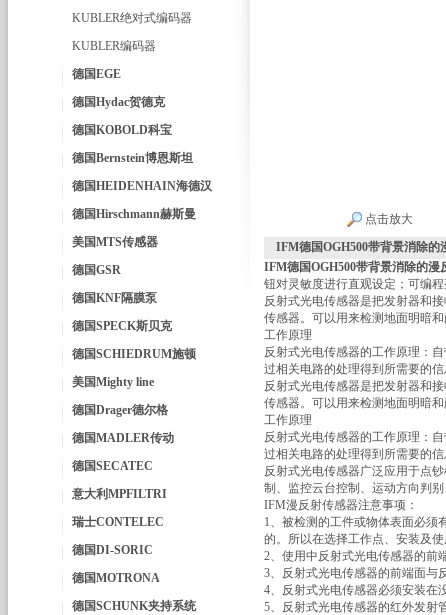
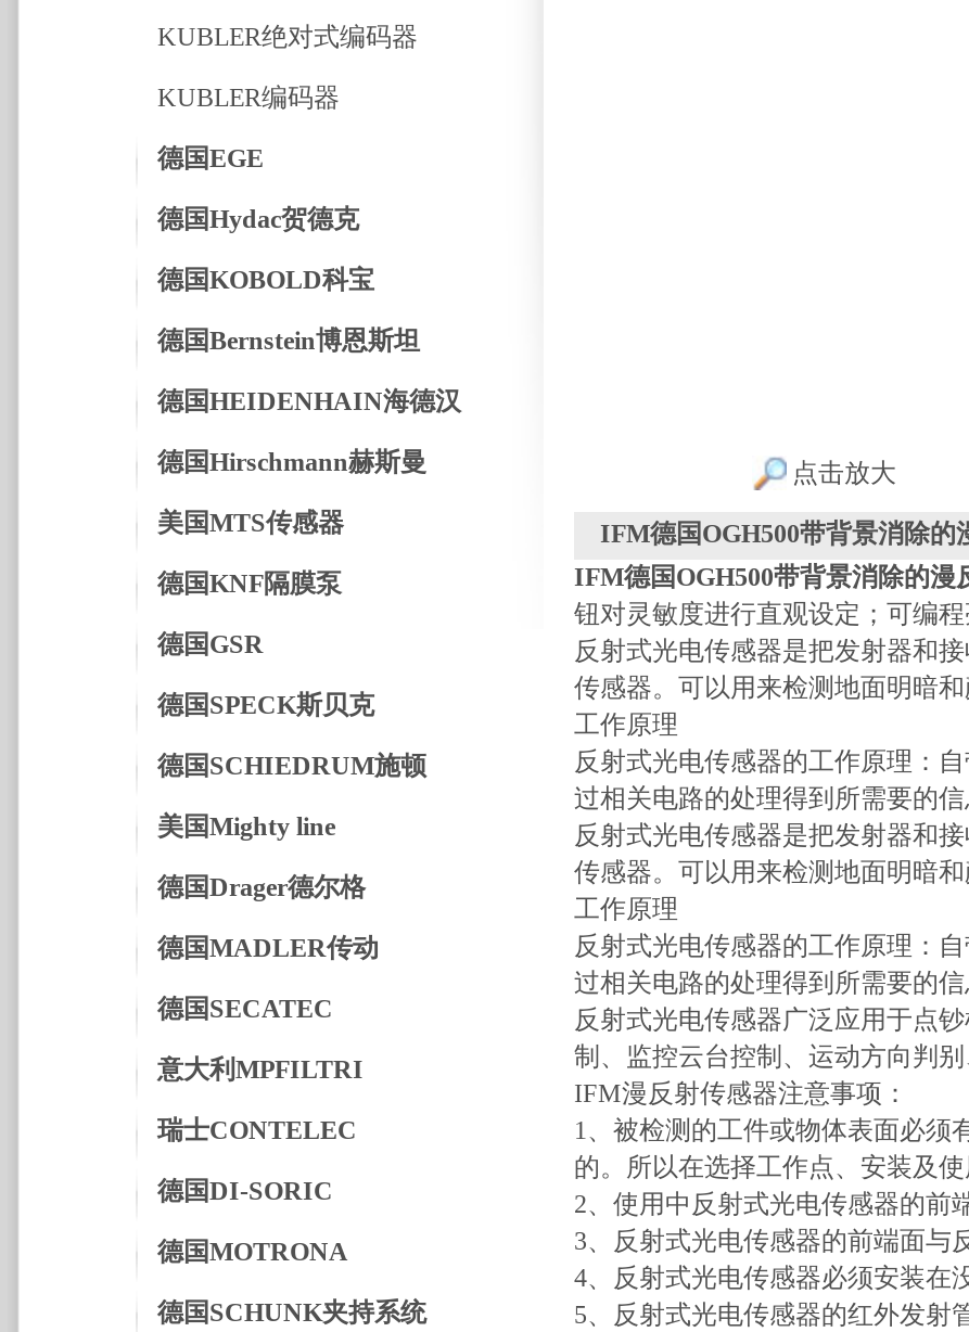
moved [72,263,121,277] -> [157,629,264,659]: 德国GSR
moved [72,291,157,305] -> [157,568,342,599]: 德国KNF隔膜泵

